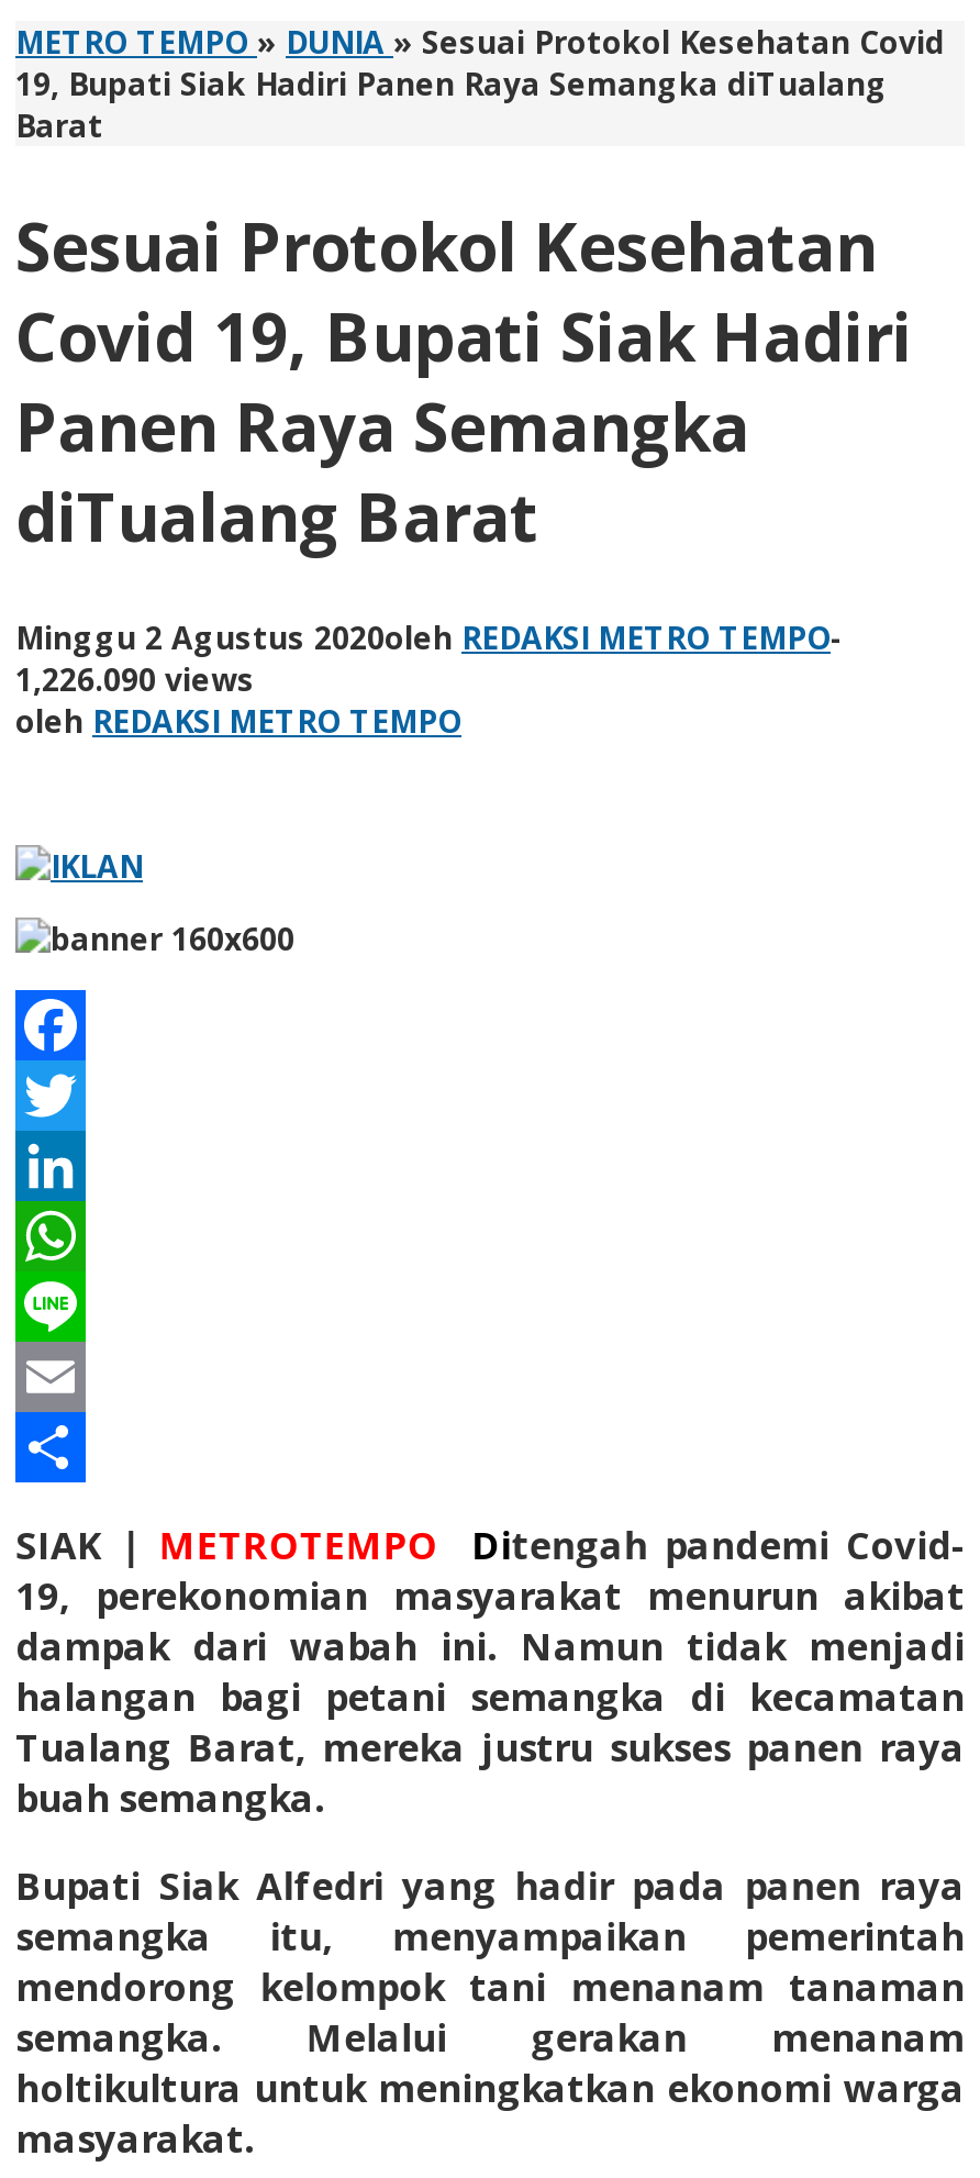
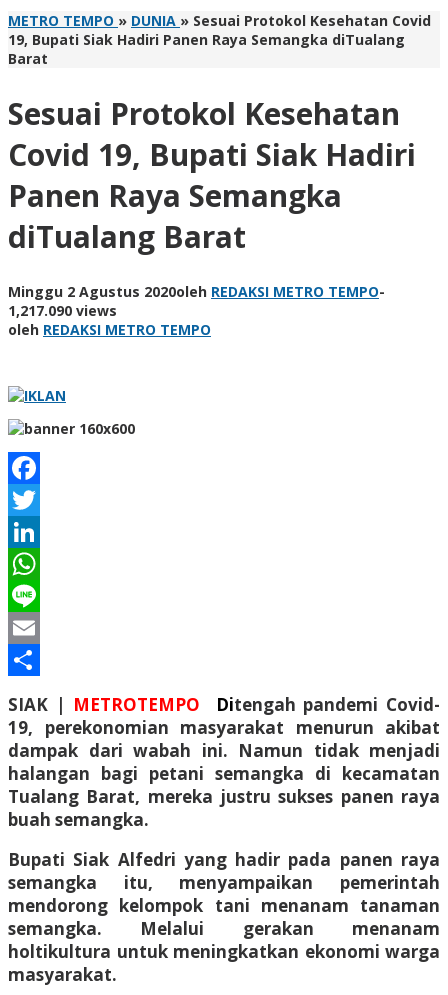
[15,658,255,700] 1,226.090 views -> [8,301,117,320] 1,217.090 views

